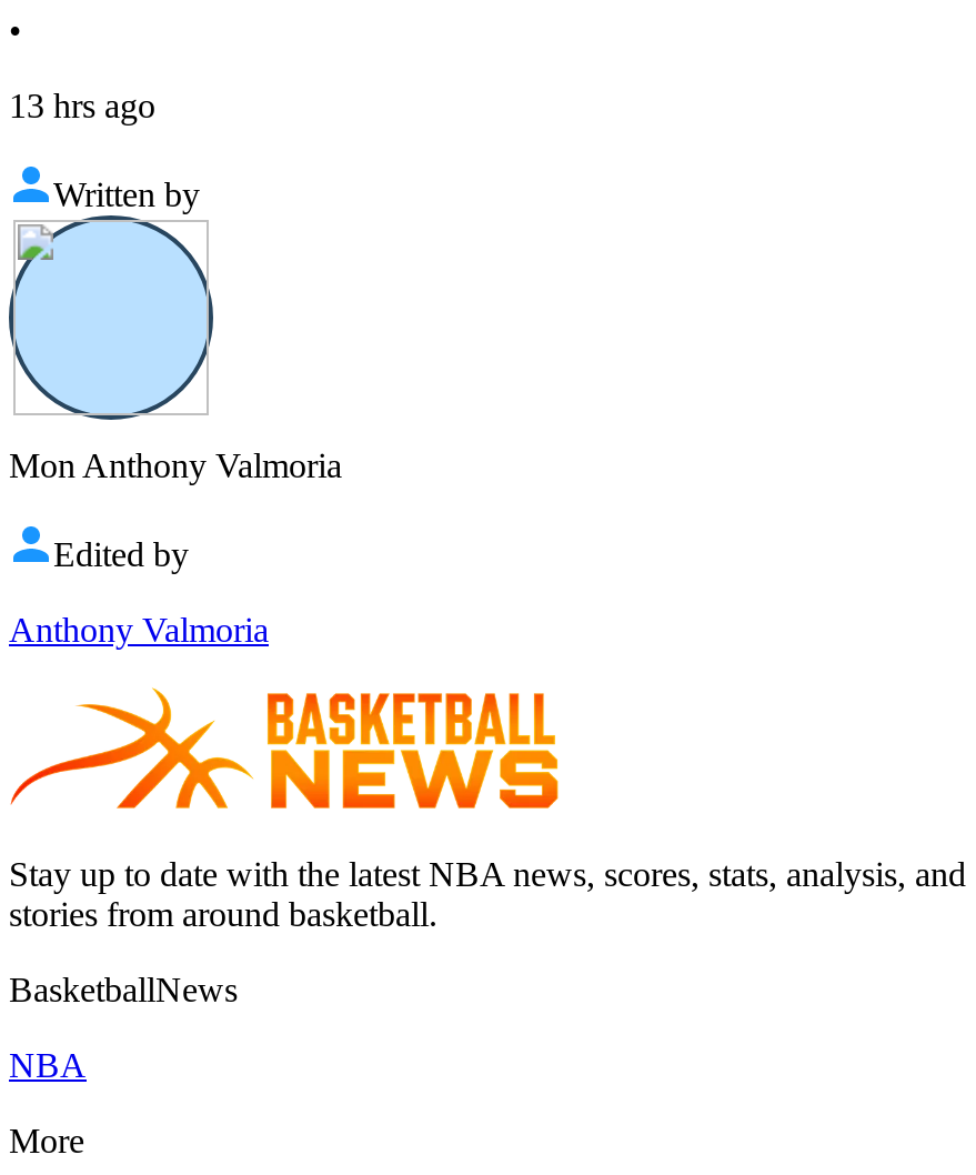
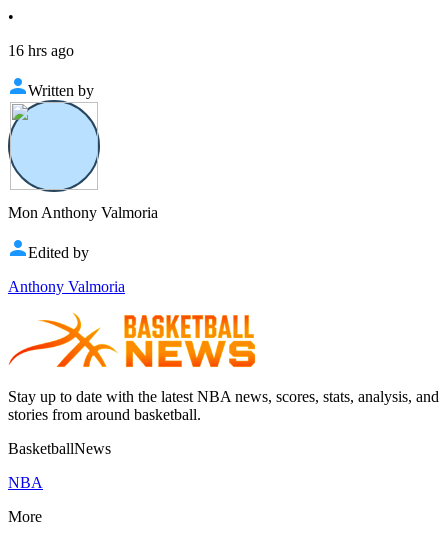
[9,87,155,125] 13 hrs ago -> [8,42,74,59] 16 hrs ago

